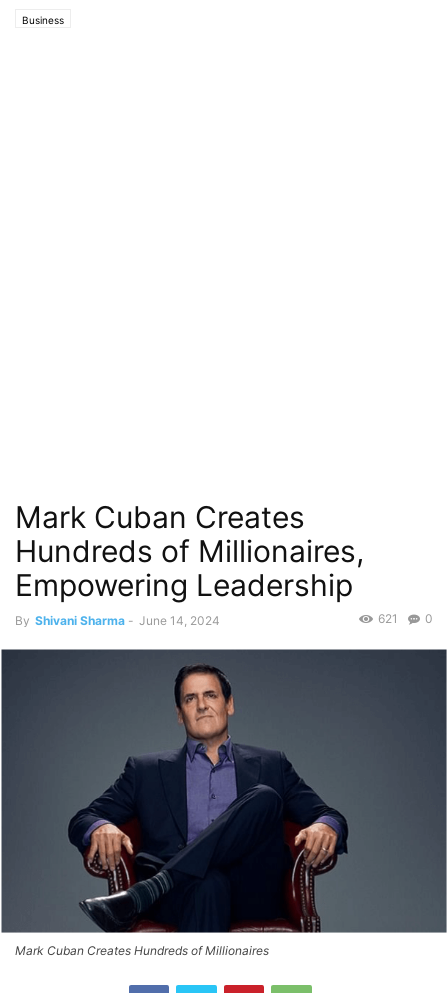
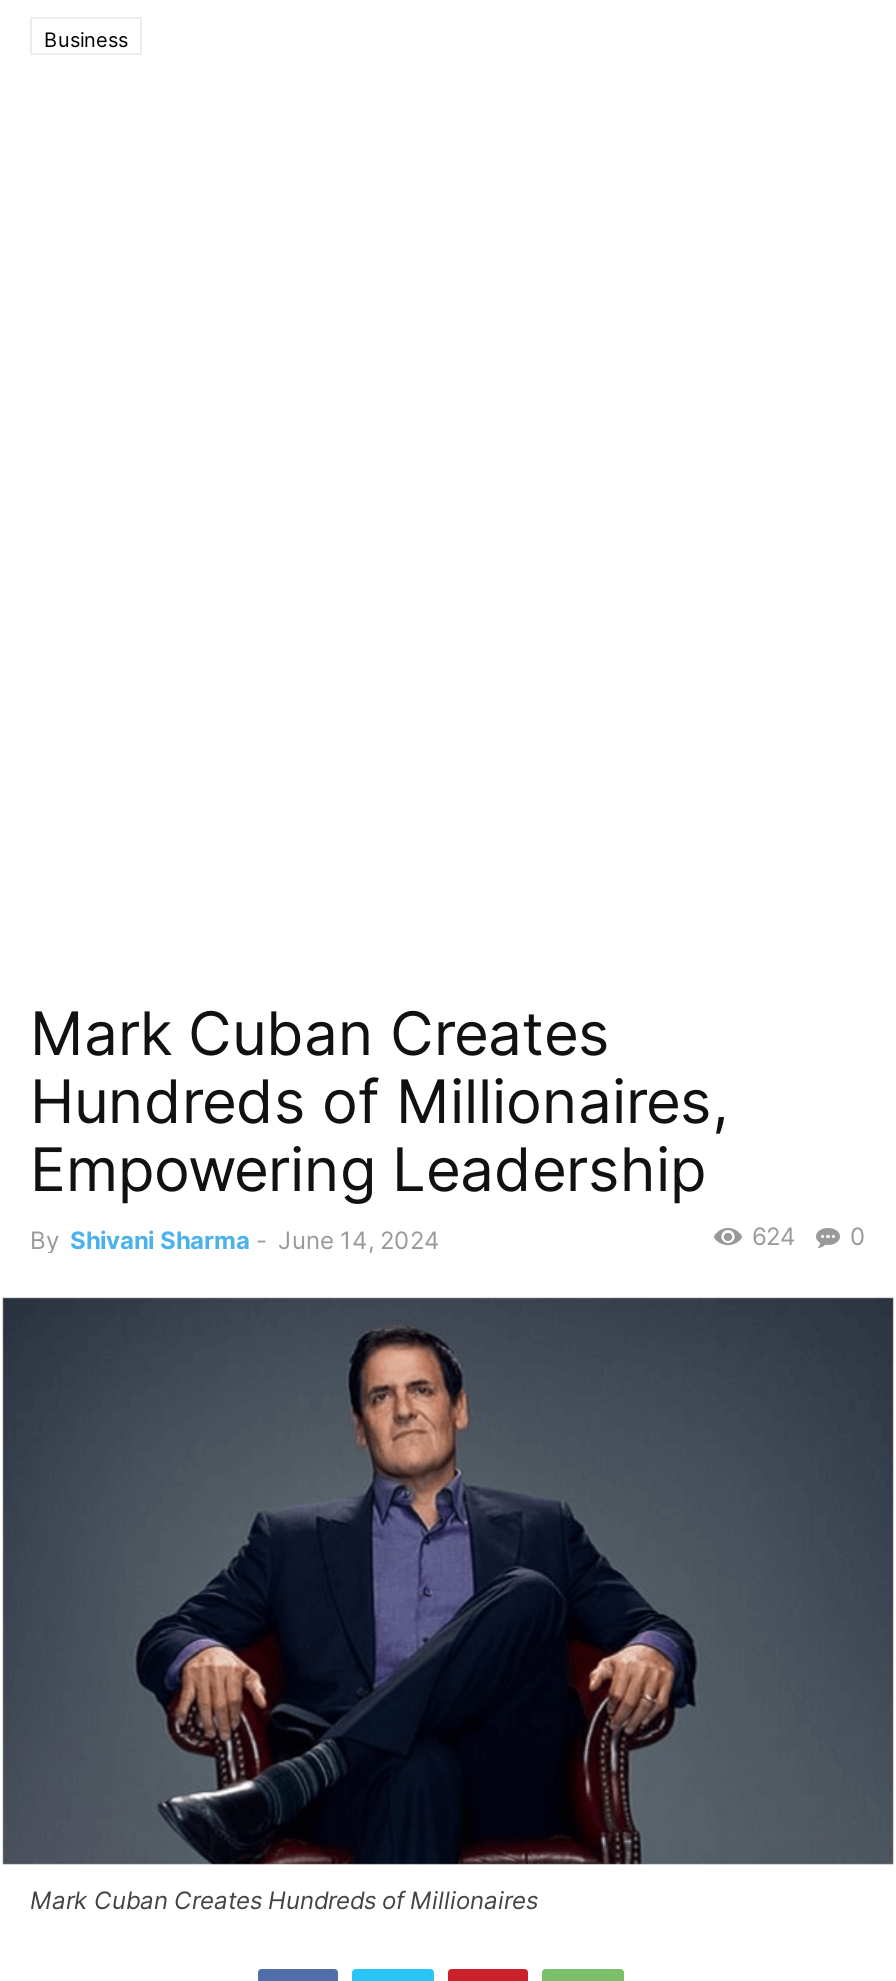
[378,611,433,626] 621 0 -> [752,1221,866,1251] 624 0

